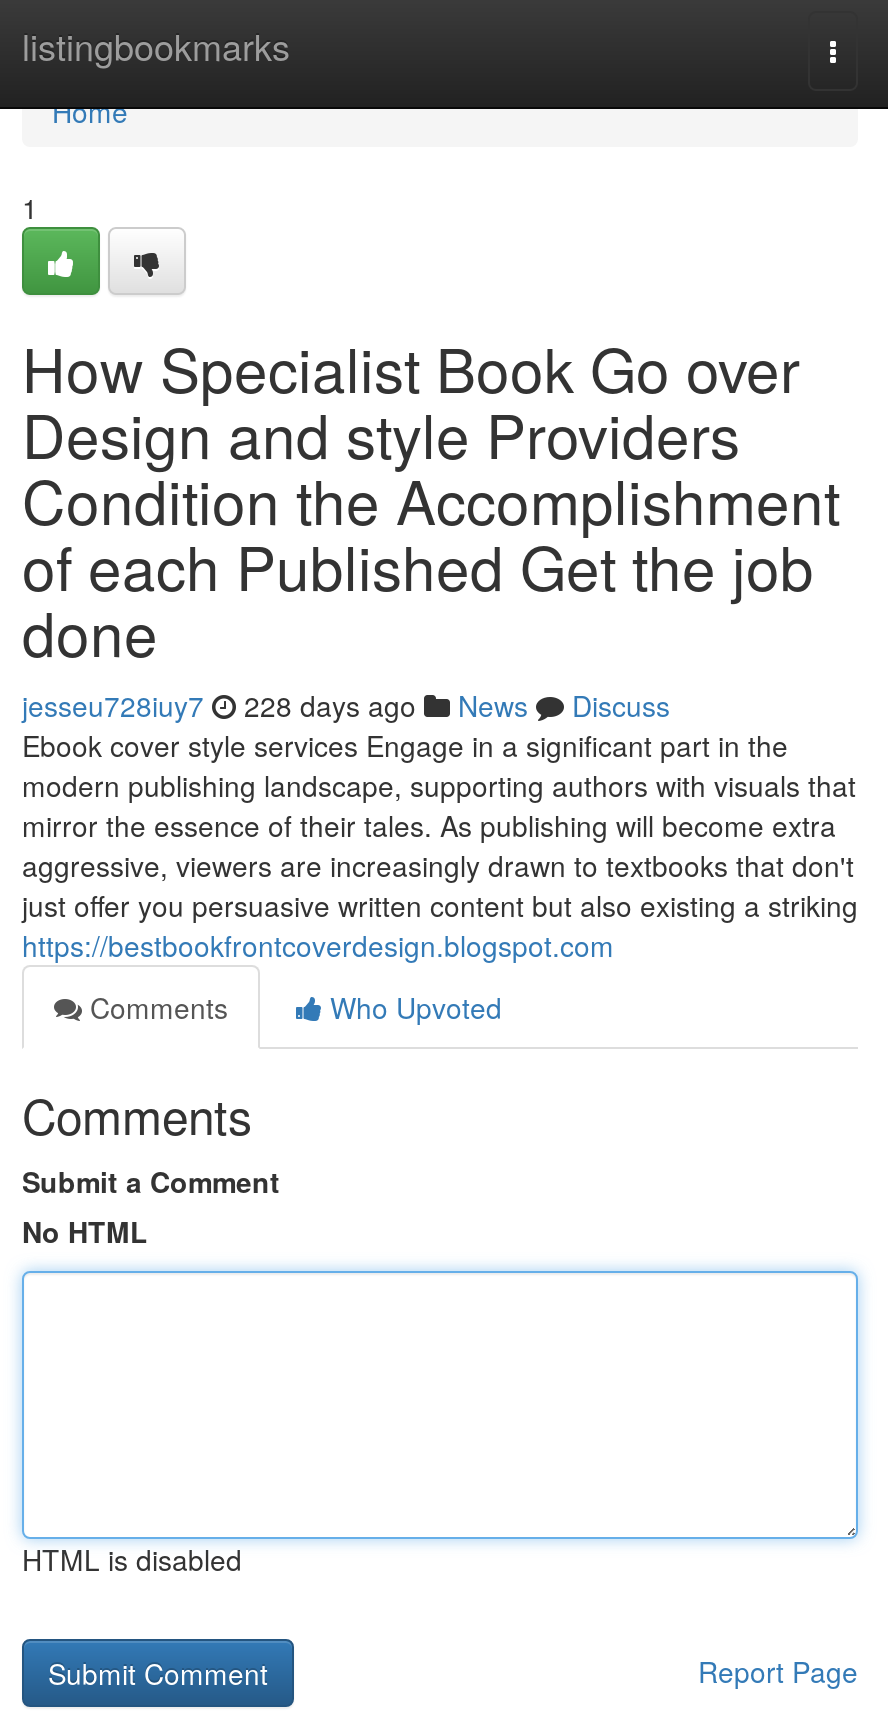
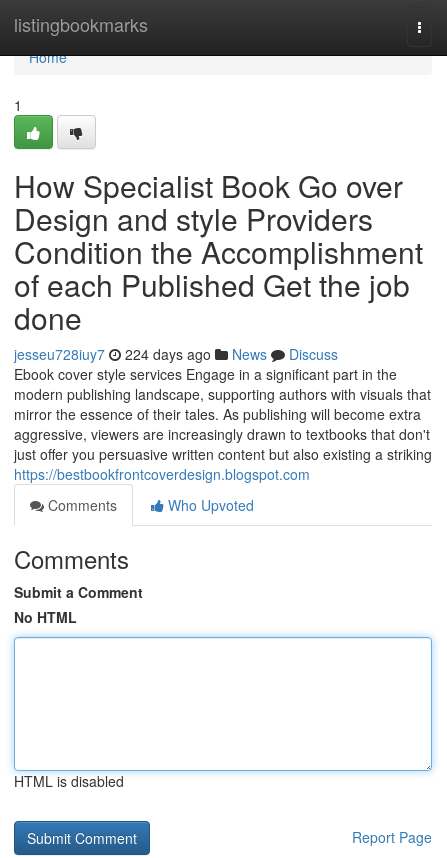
[22,685,670,725] jesseu728iuy7 228 days ago News Discuss -> [14,344,338,364] jesseu728iuy7 224 days ago News Discuss

